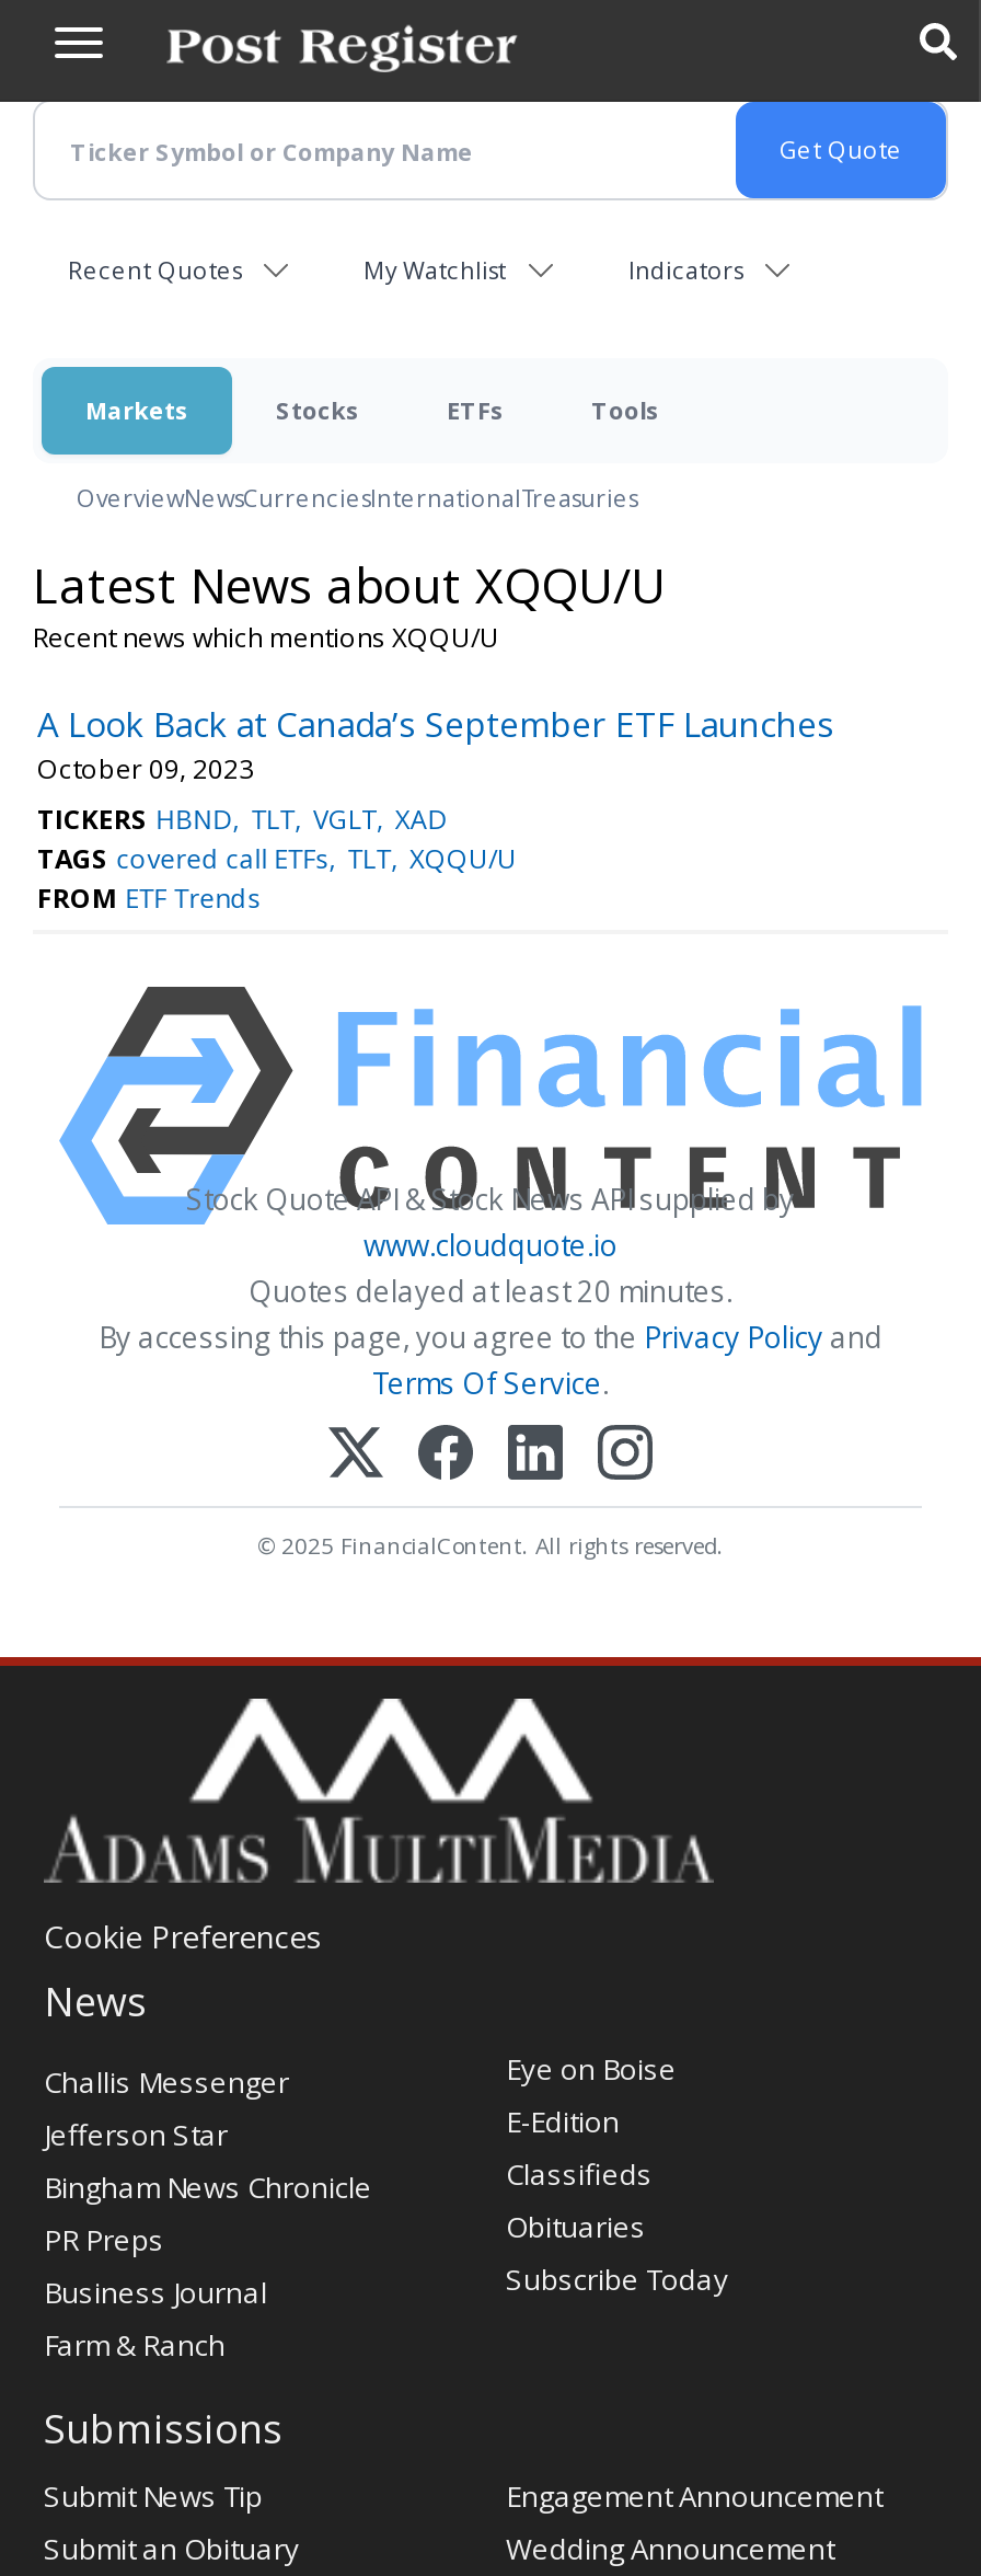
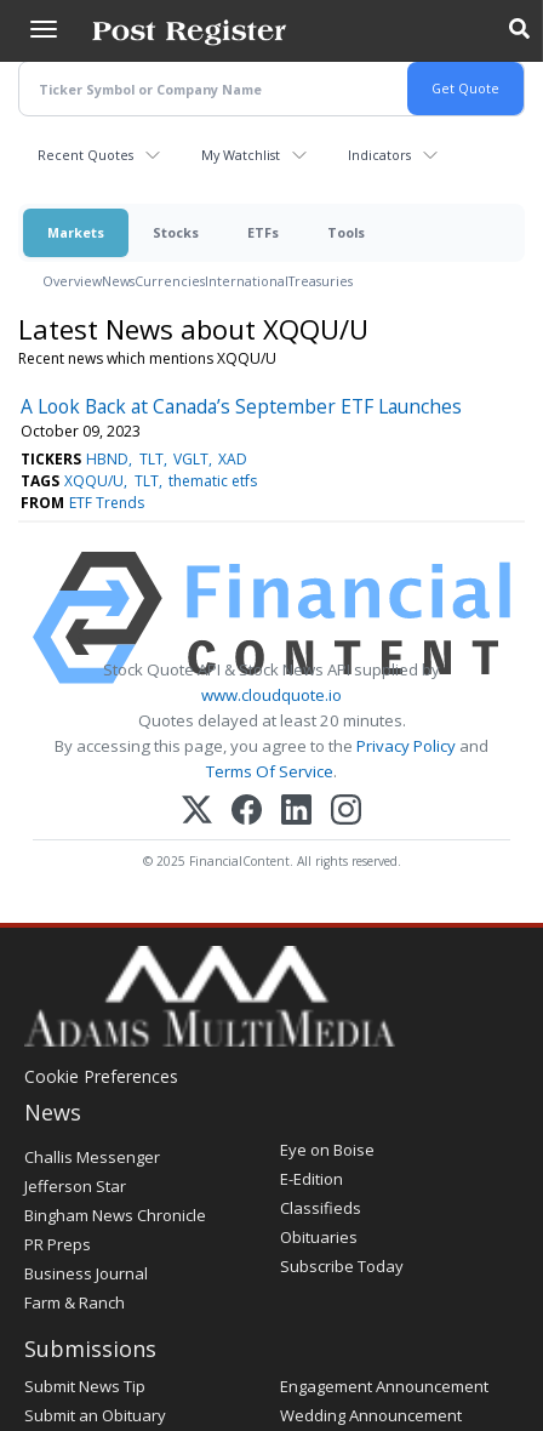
[37,840,517,877] TAGS covered call ETFs TLT XQQU/U -> [21,470,257,491] TAGS XQQU/U TLT thematic etfs

